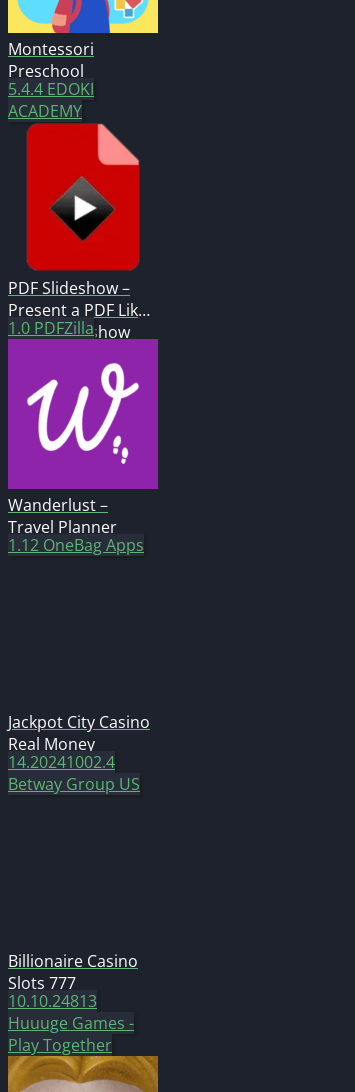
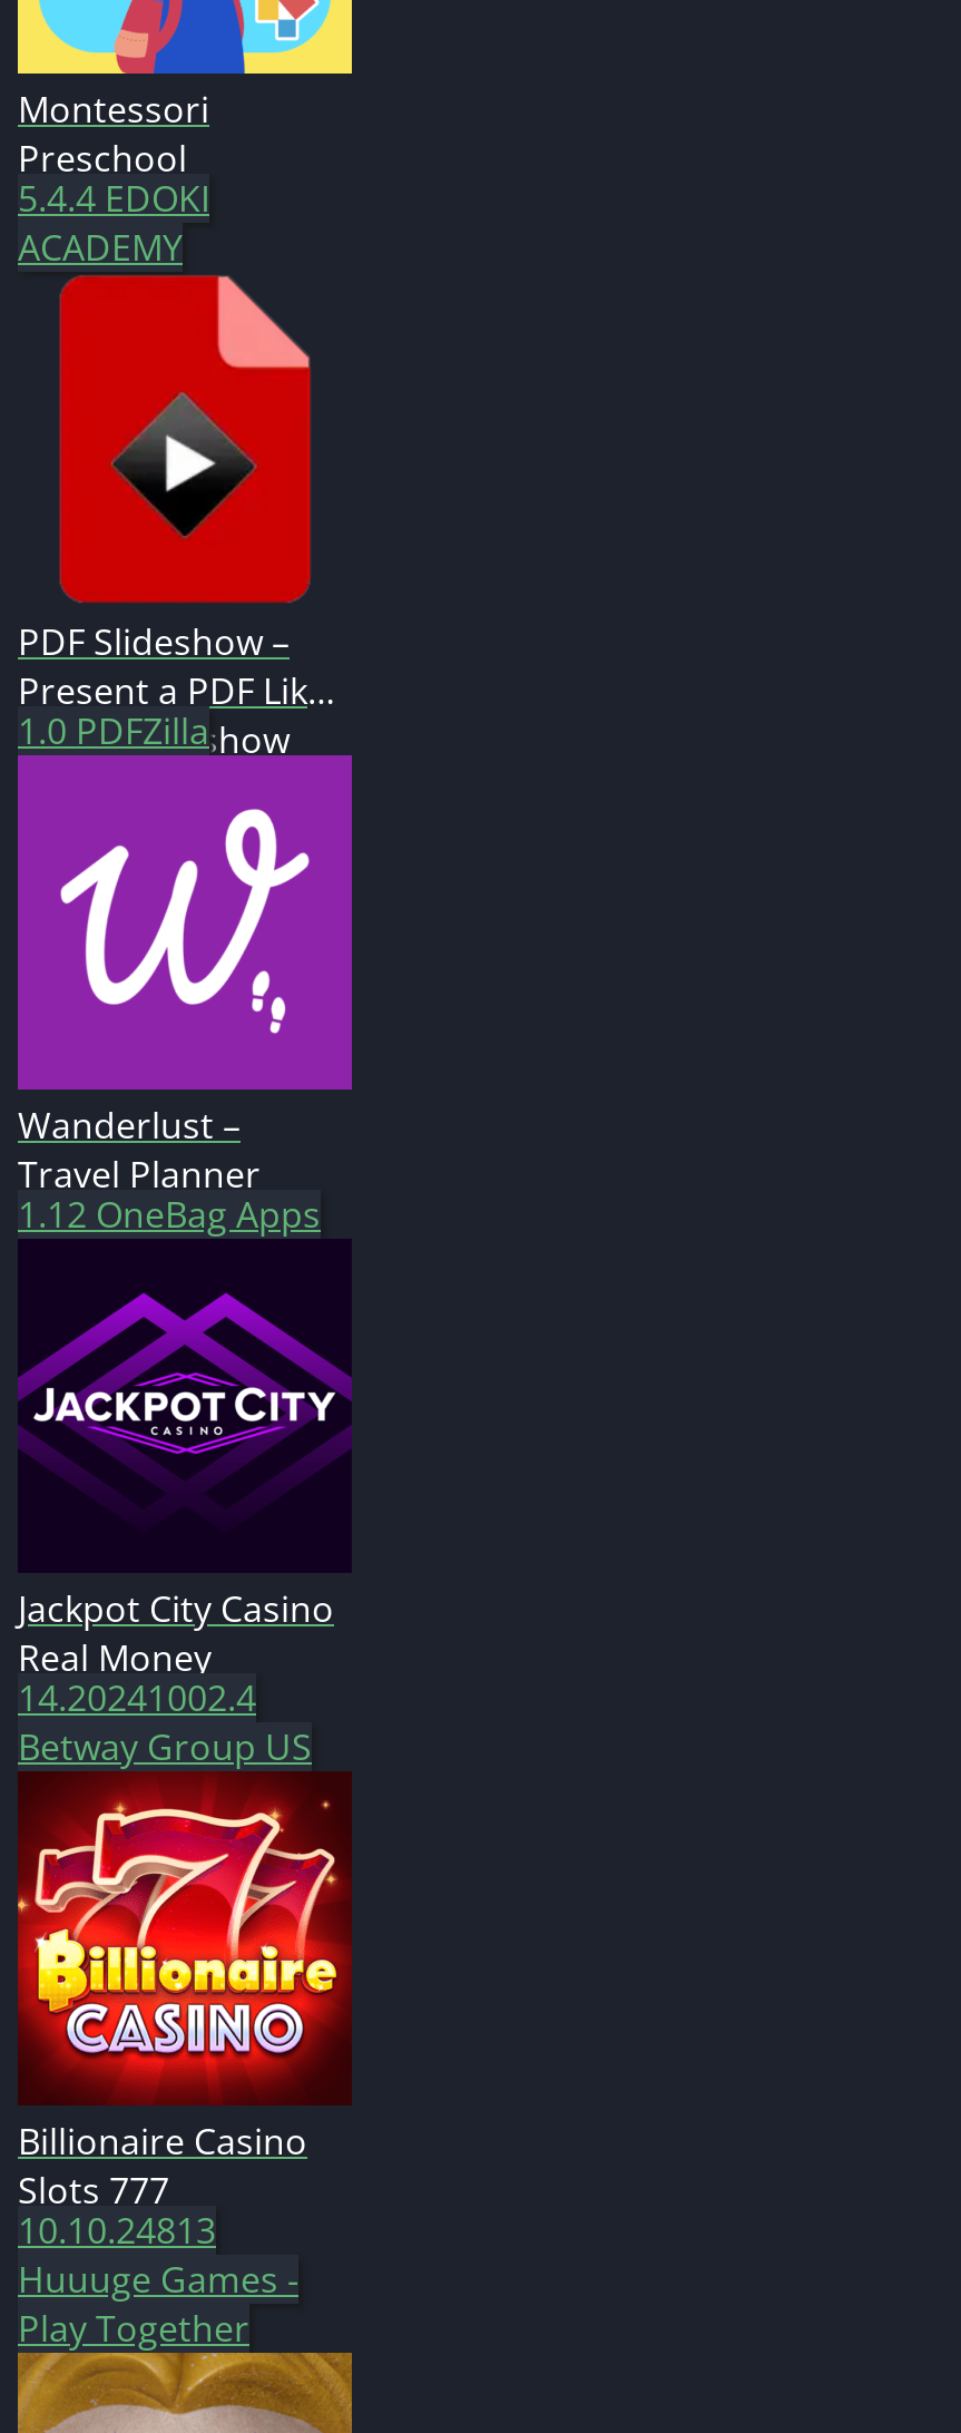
none -> [18,1241,352,1571] [image]
none -> [16,1774,352,2105] [image]

